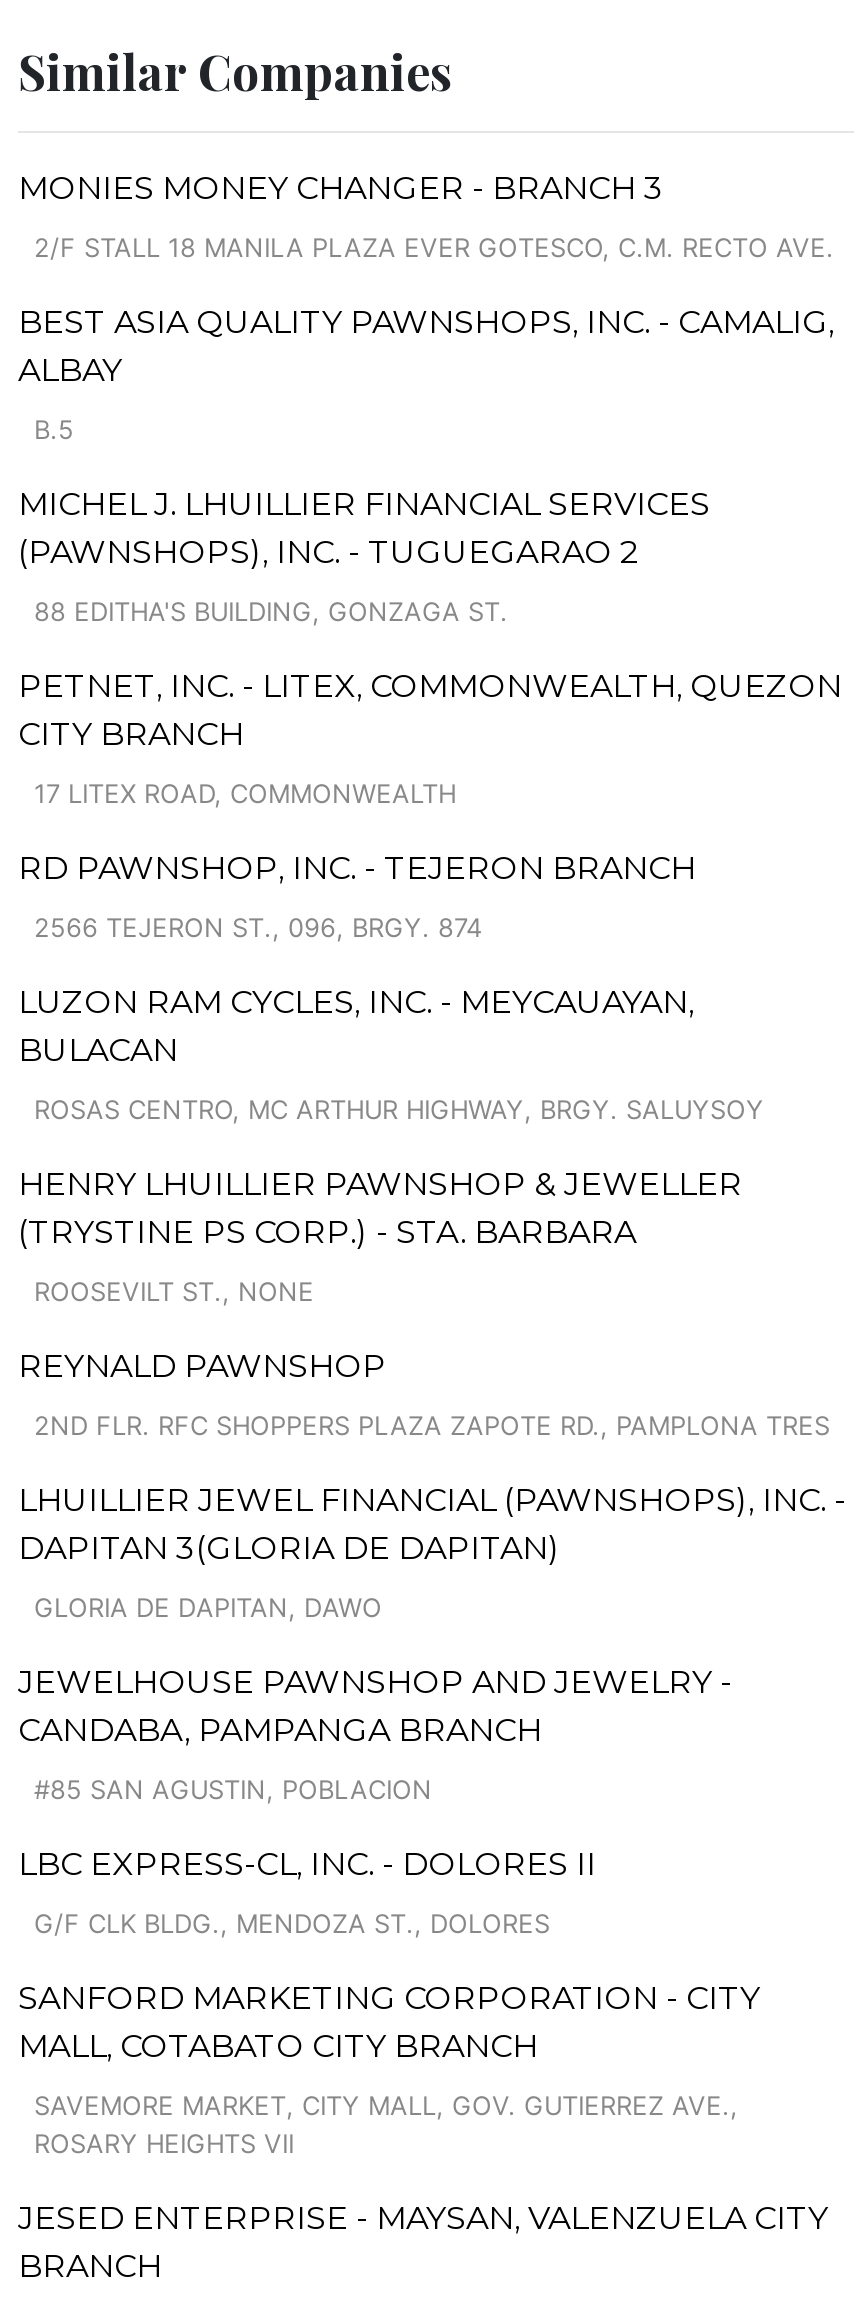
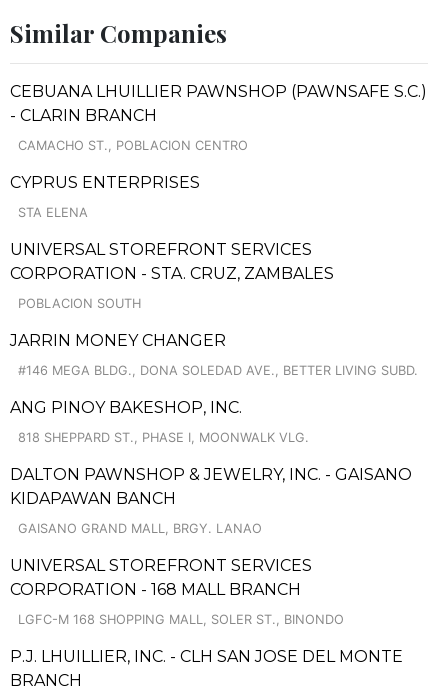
[18,169,846,2237] MONIES MONEY CHANGER - BRANCH 3 | 2/F STALL 18 MANILA PLAZA EVER GOTESCO, C.M. RECTO AVE. | BEST ASIA QUALITY PAWNSHOPS, INC. - CAMALIG, | ALBAY | B.5 | MICHEL J. LHUILLIER FINANCIAL SERVICES | (PAWNSHOPS), INC. - TUGUEGARAO 2 | 88 EDITHA'S BUILDING, GONZAGA ST. | PETNET, INC. - LITEX, COMMONWEALTH, QUEZON | CITY BRANCH | 17 LITEX ROAD, COMMONWEALTH | RD PAWNSHOP, INC. - TEJERON BRANCH | 2566 TEJERON ST., 096, BRGY. 874 | LUZON RAM CYCLES, INC. - MEYCAUAYAN, | BULACAN | ROSAS CENTRO, MC ARTHUR HIGHWAY, BRGY. SALUYSOY | HENRY LHUILLIER PAWNSHOP & JEWELLER | (TRYSTINE PS CORP.) - STA. BARBARA | ROOSEVILT ST., NONE | REYNALD PAWNSHOP | 2ND FLR. RFC SHOPPERS PLAZA ZAPOTE RD., PAMPLONA TRES | LHUILLIER JEWEL FINANCIAL (PAWNSHOPS), INC. - | DAPITAN 3(GLORIA DE DAPITAN) | GLORIA DE DAPITAN, DAWO | JEWELHOUSE PAWNSHOP AND JEWELRY - | CANDABA, PAMPANGA BRANCH | #85 SAN AGUSTIN, POBLACION | LBC EXPRESS-CL, INC. - DOLORES II | G/F CLK BLDG., MENDOZA ST., DOLORES | SANFORD MARKETING CORPORATION - CITY | MALL, COTABATO CITY BRANCH | SAVEMORE MARKET, CITY MALL, GOV. GUTIERREZ AVE., | ROSARY HEIGHTS VII | JESED ENTERPRISE - MAYSAN, VALENZUELA CITY -> [10,82,427,666] CEBUANA LHUILLIER PAWNSHOP (PAWNSAFE S.C.) | - CLARIN BRANCH | CAMACHO ST., POBLACION CENTRO | CYPRUS ENTERPRISES | STA ELENA | UNIVERSAL STOREFRONT SERVICES | CORPORATION - STA. CRUZ, ZAMBALES | POBLACION SOUTH | JARRIN MONEY CHANGER | #146 MEGA BLDG., DONA SOLEDAD AVE., BETTER LIVING SUBD. | ANG PINOY BAKESHOP, INC. | 818 SHEPPARD ST., PHASE I, MOONWALK VLG. | DALTON PAWNSHOP & JEWELRY, INC. - GAISANO | KIDAPAWAN BANCH | GAISANO GRAND MALL, BRGY. LANAO | UNIVERSAL STOREFRONT SERVICES | CORPORATION - 168 MALL BRANCH | LGFC-M 168 SHOPPING MALL, SOLER ST., BINONDO | P.J. LHUILLIER, INC. - CLH SAN JOSE DEL MONTE

